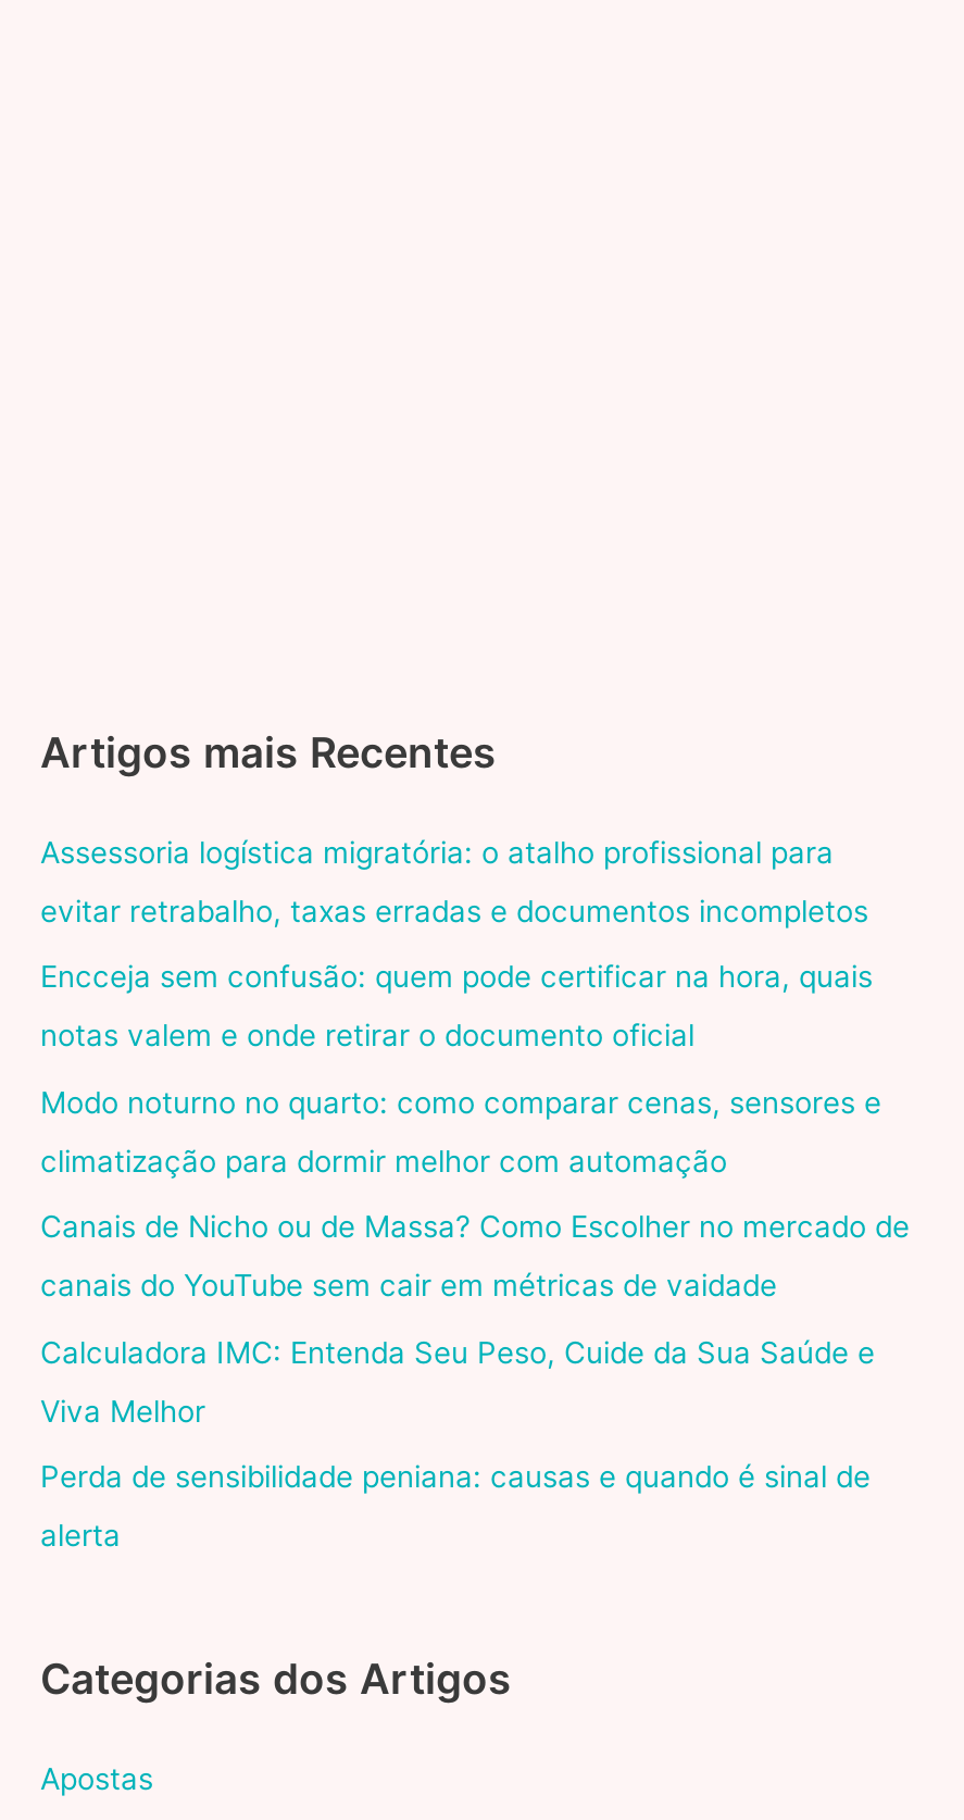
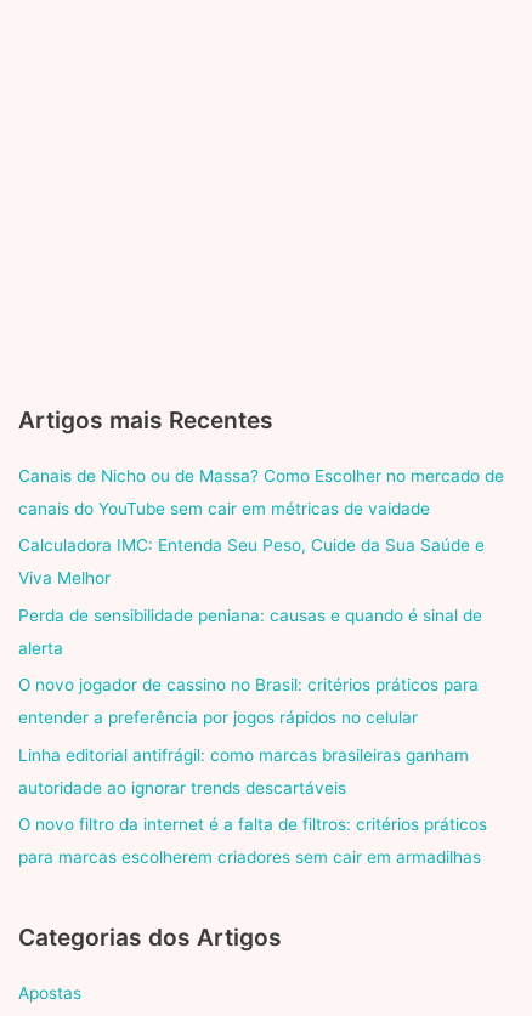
[40,835,881,1178] Assessoria logística migratória: o atalho profissional para | evitar retrabalho, taxas erradas e documentos incompletos | Encceja sem confusão: quem pode certificar na hora, quais | notas valem e onde retirar o documento oficial | Modo noturno no quarto: como comparar cenas, sensores e | climatização para dormir melhor com automação -> none
moved [40,1209,910,1553] -> [18,466,504,658]: Canais de Nicho ou de Massa? Como Escolher no mercado de | canais do YouTube sem cair em métricas de vaidade | Calculadora IMC: Entenda Seu Peso, Cuide da Sua Saúde e | Viva Melhor | Perda de sensibilidade peniana: causas e quando é sinal de | alerta
none -> [18,675,487,867] O novo jogador de cassino no Brasil: critérios práticos para | entender a preferência por jogos rápidos no celular | Linha editorial antifrágil: como marcas brasileiras ganham | autoridade ao ignorar trends descartáveis | O novo filtro da internet é a falta de filtros: critérios práticos | para marcas escolherem criadores sem cair em armadilhas

